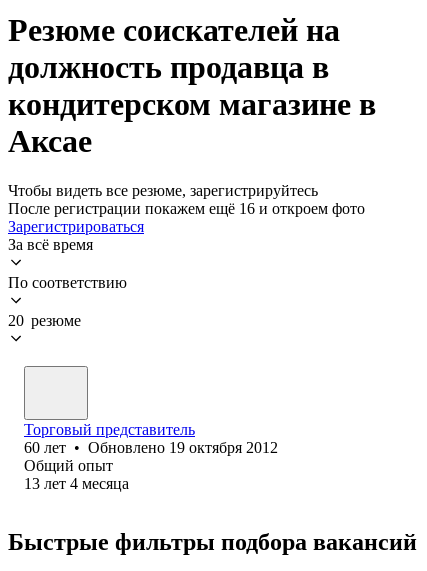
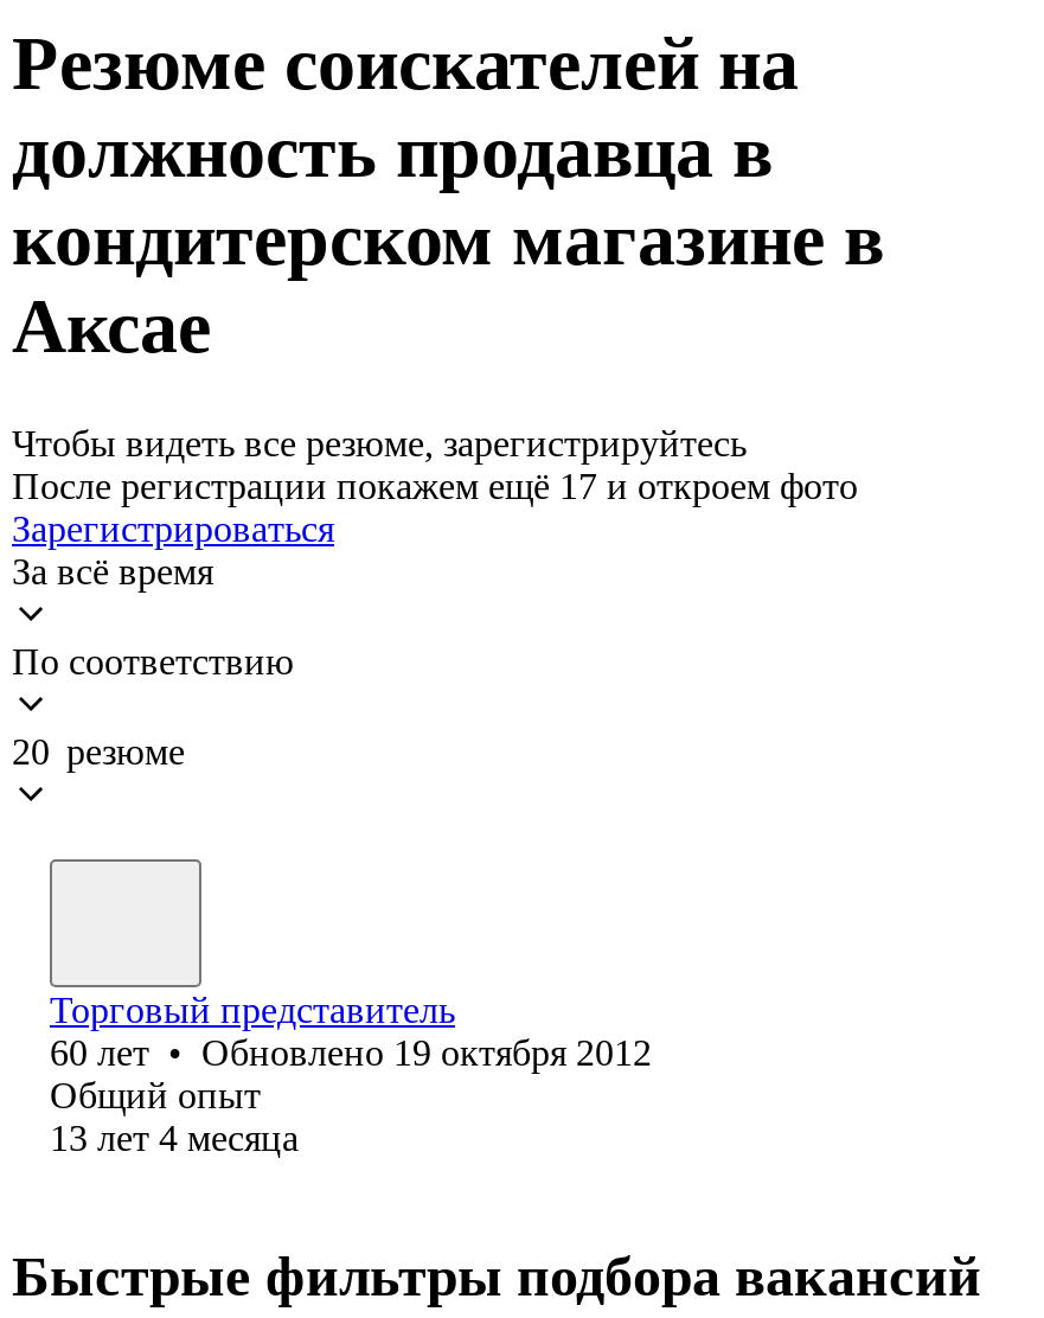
[8,200,365,217] После регистрации покажем ещё 16 и откроем фото -> [12,466,858,506] После регистрации покажем ещё 17 и откроем фото

